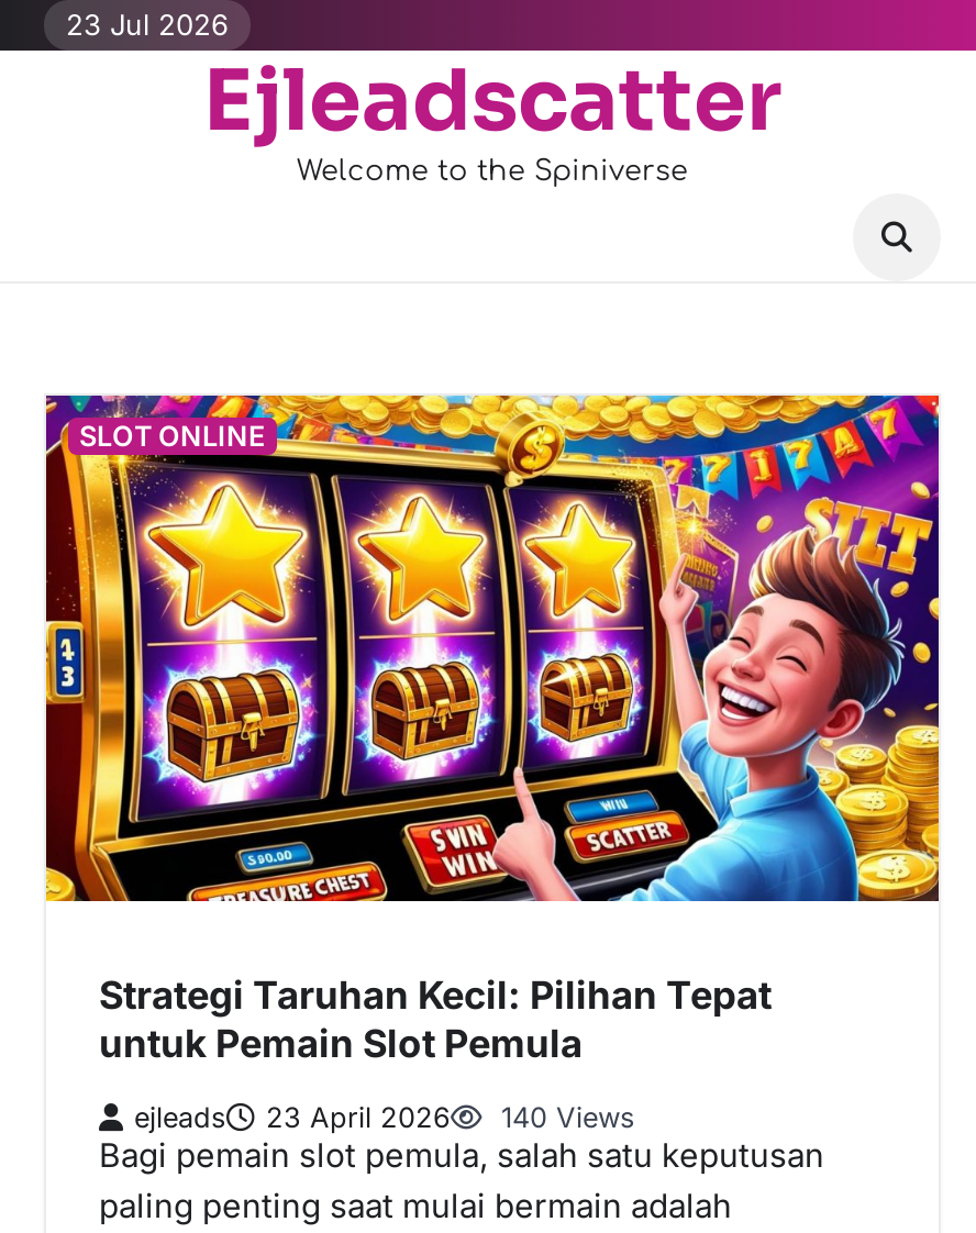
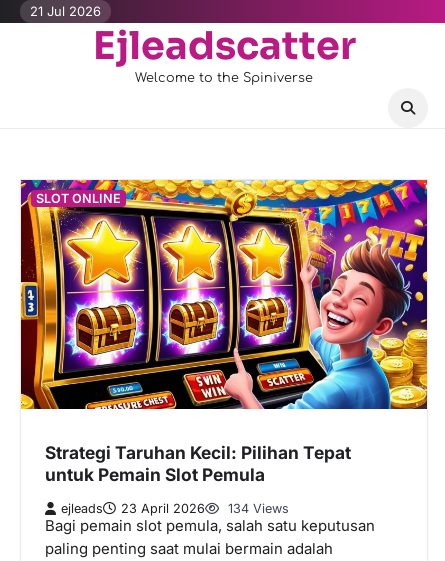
[66,7,229,42] 23 Jul 2026 -> [30,3,101,19] 21 Jul 2026
[134,1102,635,1135] ejleads 23 April 2026 140 Views -> [61,501,289,516] ejleads 23 April 2026 134 Views

